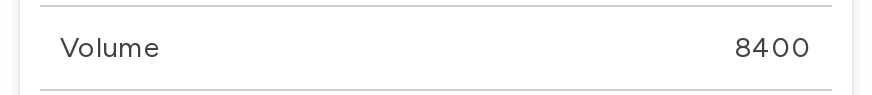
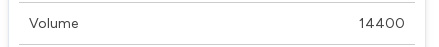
[734,30,812,64] 8400 -> [359,14,405,31] 14400

